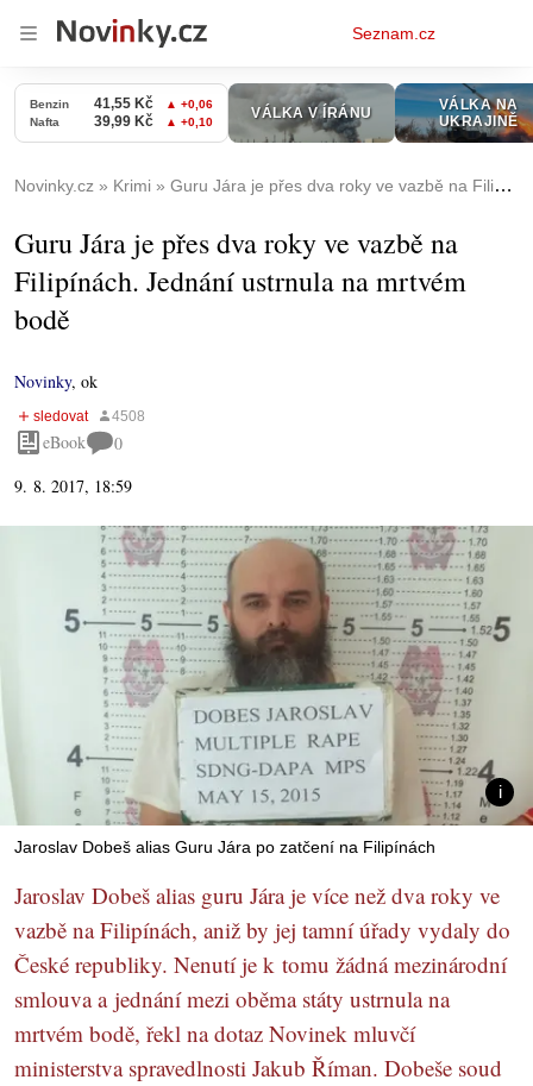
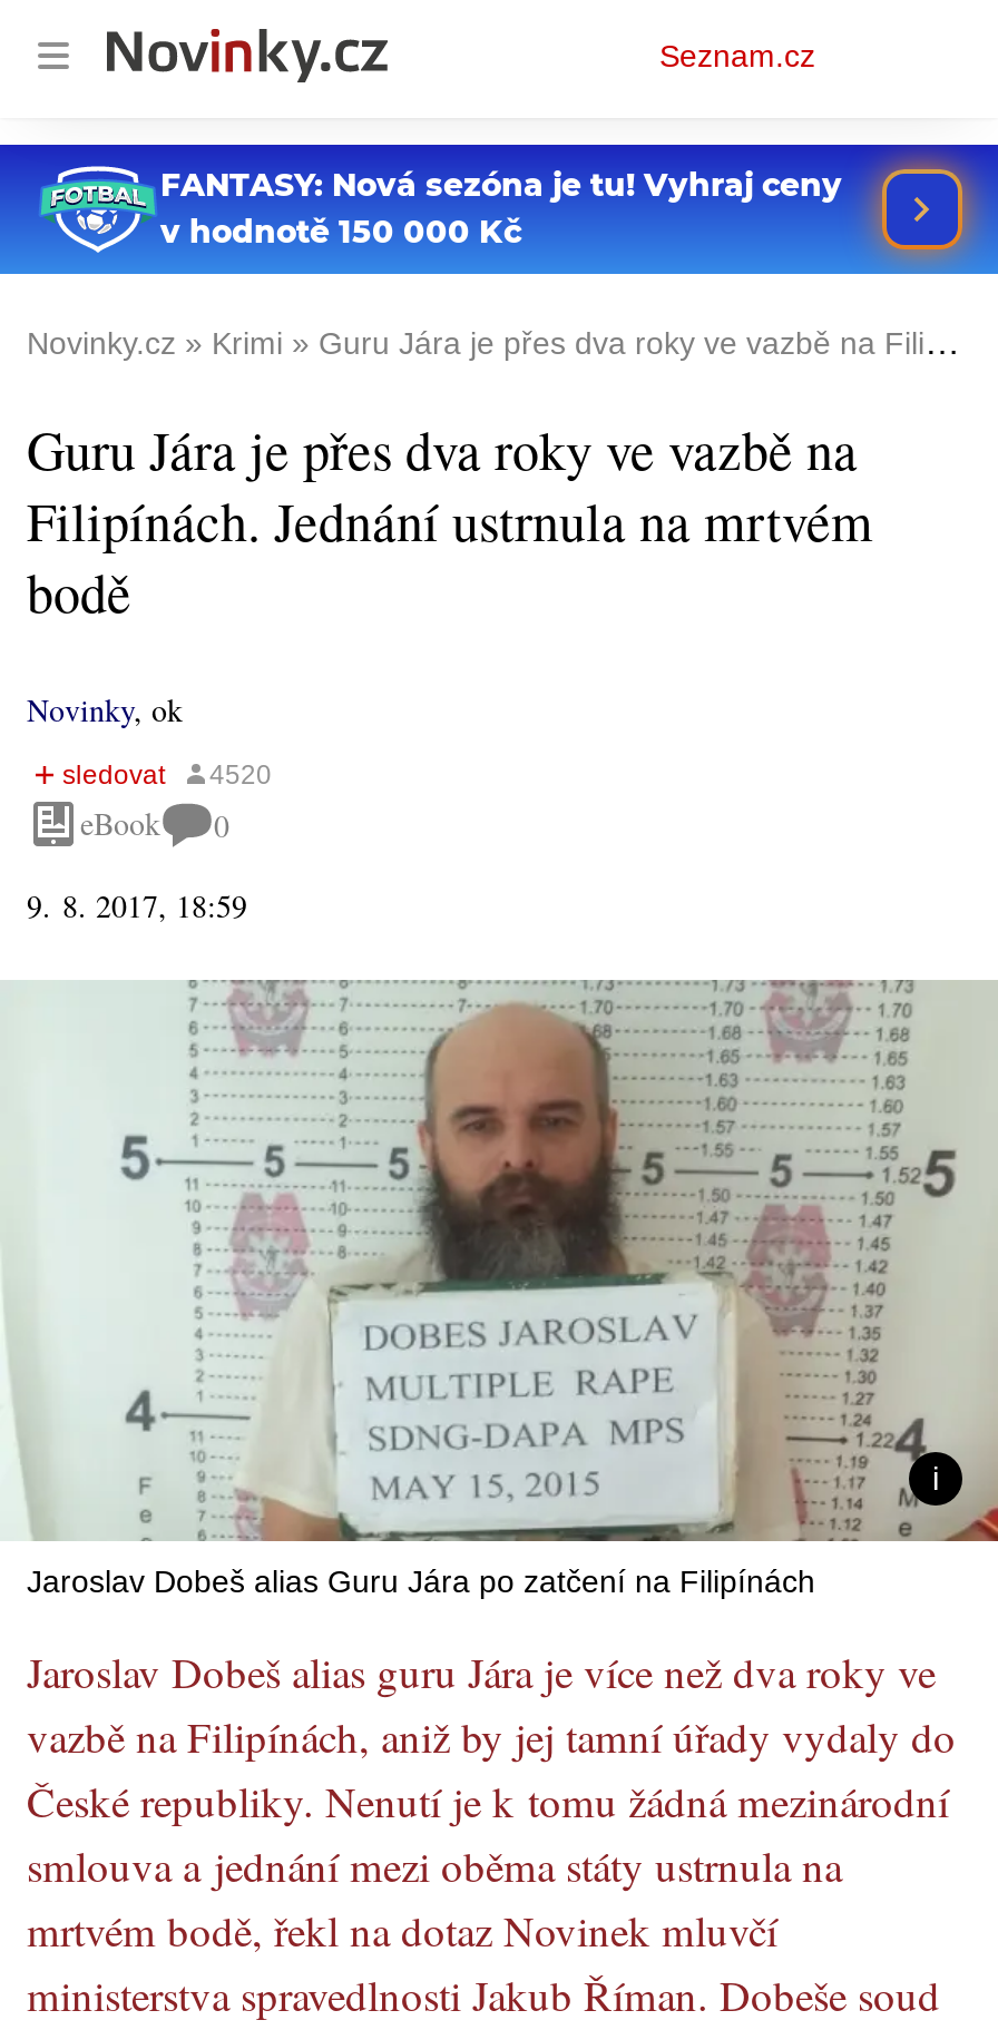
[4,81,529,149] [image] -> [7,143,991,276] [image]

